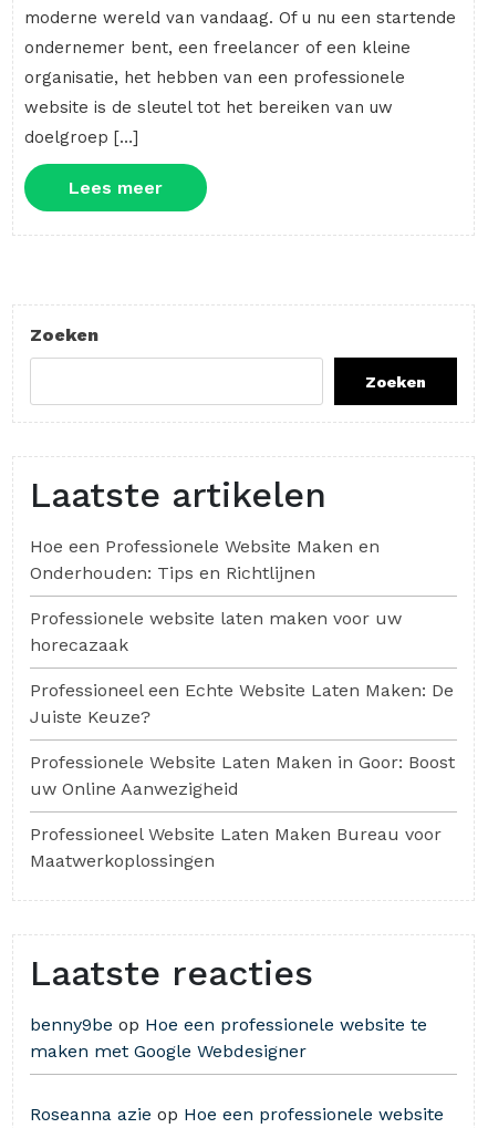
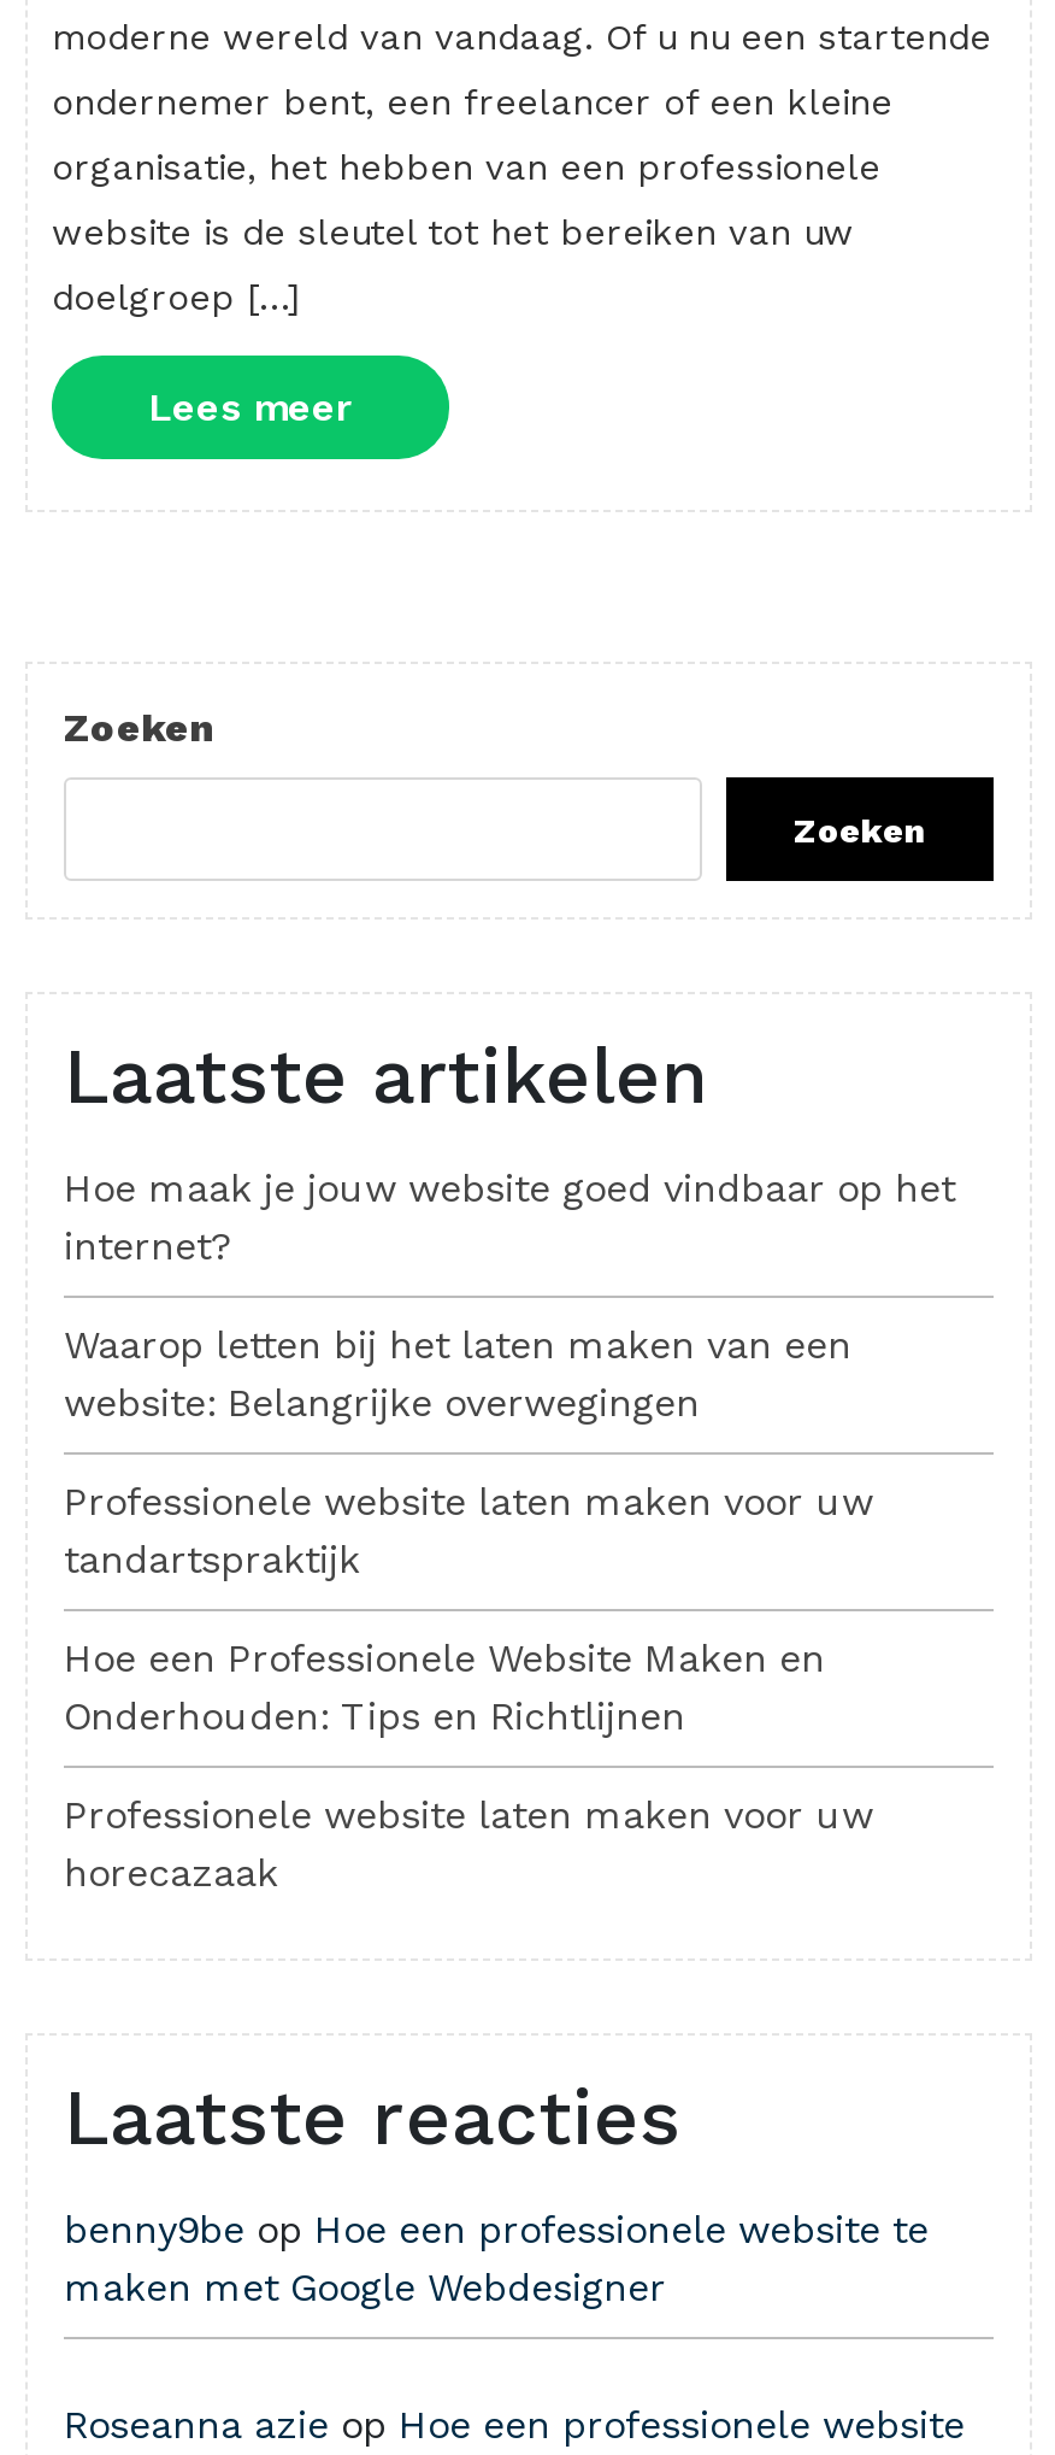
none -> [64,1165,955,1582] Hoe maak je jouw website goed vindbaar op het | internet? | Waarop letten bij het laten maken van een | website: Belangrijke overwegingen | Professionele website laten maken voor uw | tandartspraktijk
moved [30,536,402,655] -> [64,1635,873,1895]: Hoe een Professionele Website Maken en | Onderhouden: Tips en Richtlijnen | Professionele website laten maken voor uw | horecazaak
[30,679,455,871] Professioneel een Echte Website Laten Maken: De | Juiste Keuze? | Professionele Website Laten Maken in Goor: Boost | uw Online Aanwezigheid | Professioneel Website Laten Maken Bureau voor | Maatwerkoplossingen -> none

